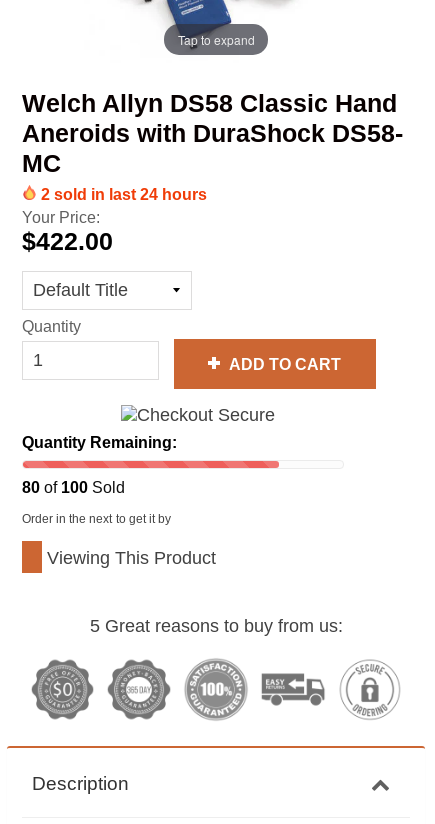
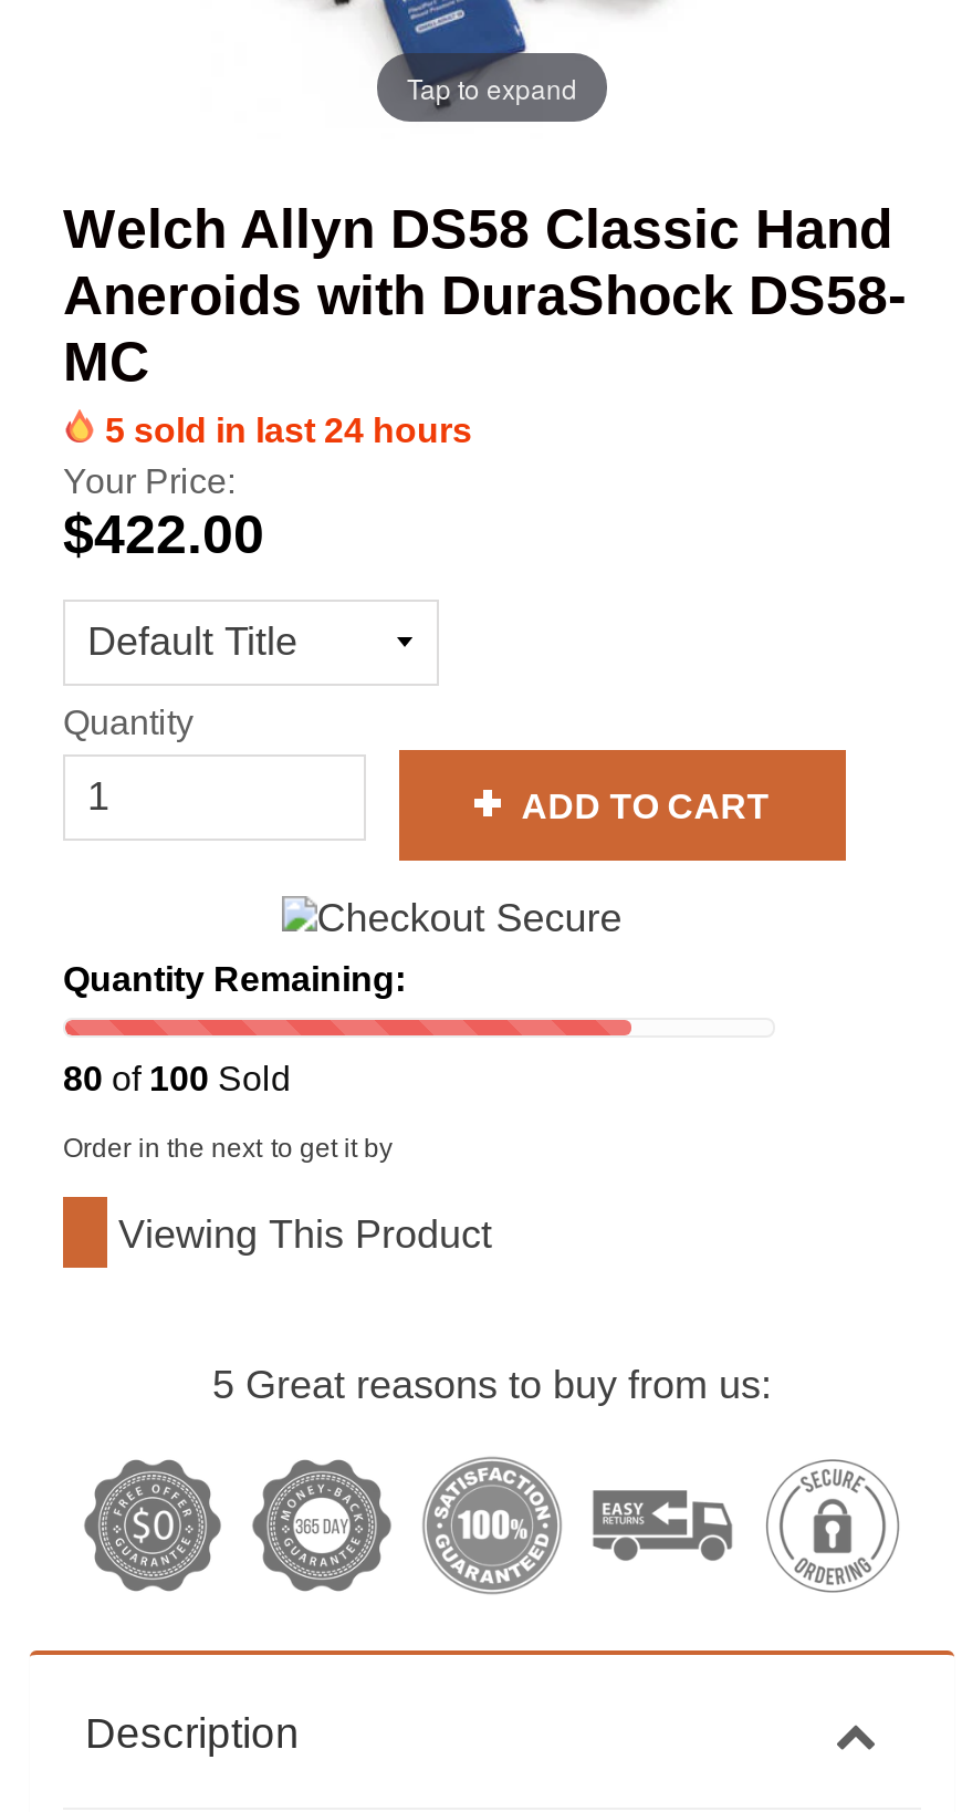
[41,186,207,203] 2 sold in last 24 hours -> [105,412,472,449] 5 sold in last 24 hours

